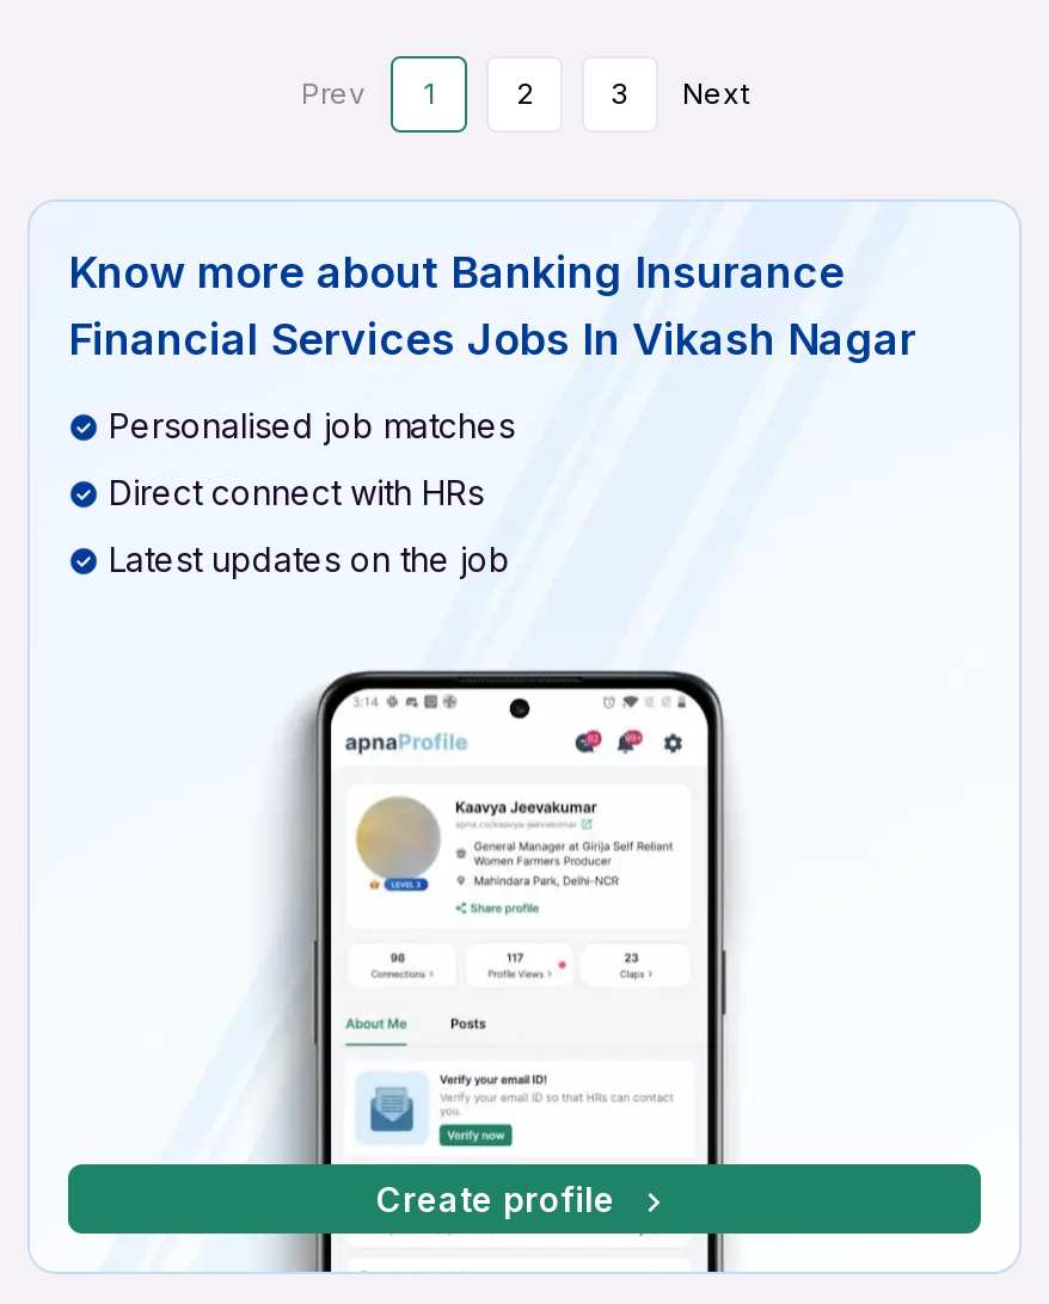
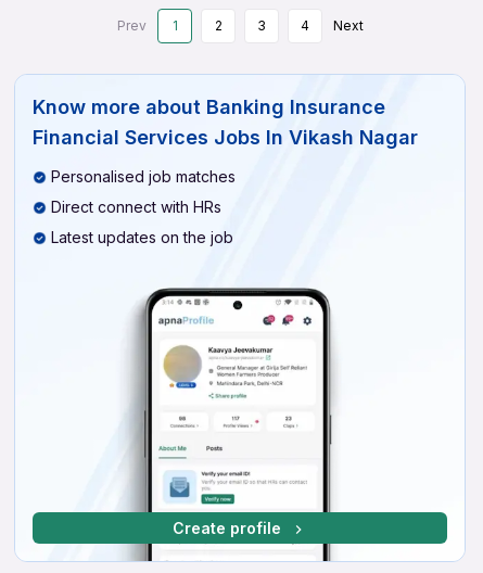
none -> [301,17,309,34] 4

